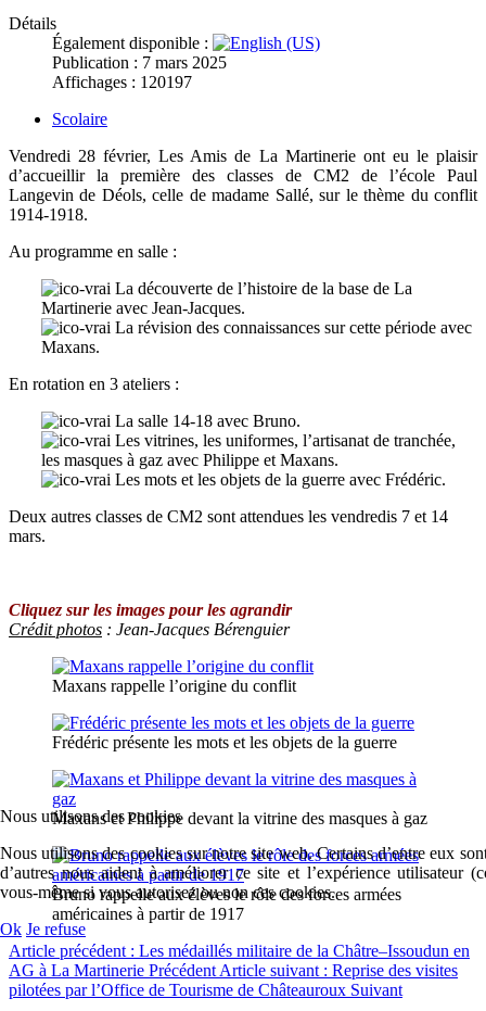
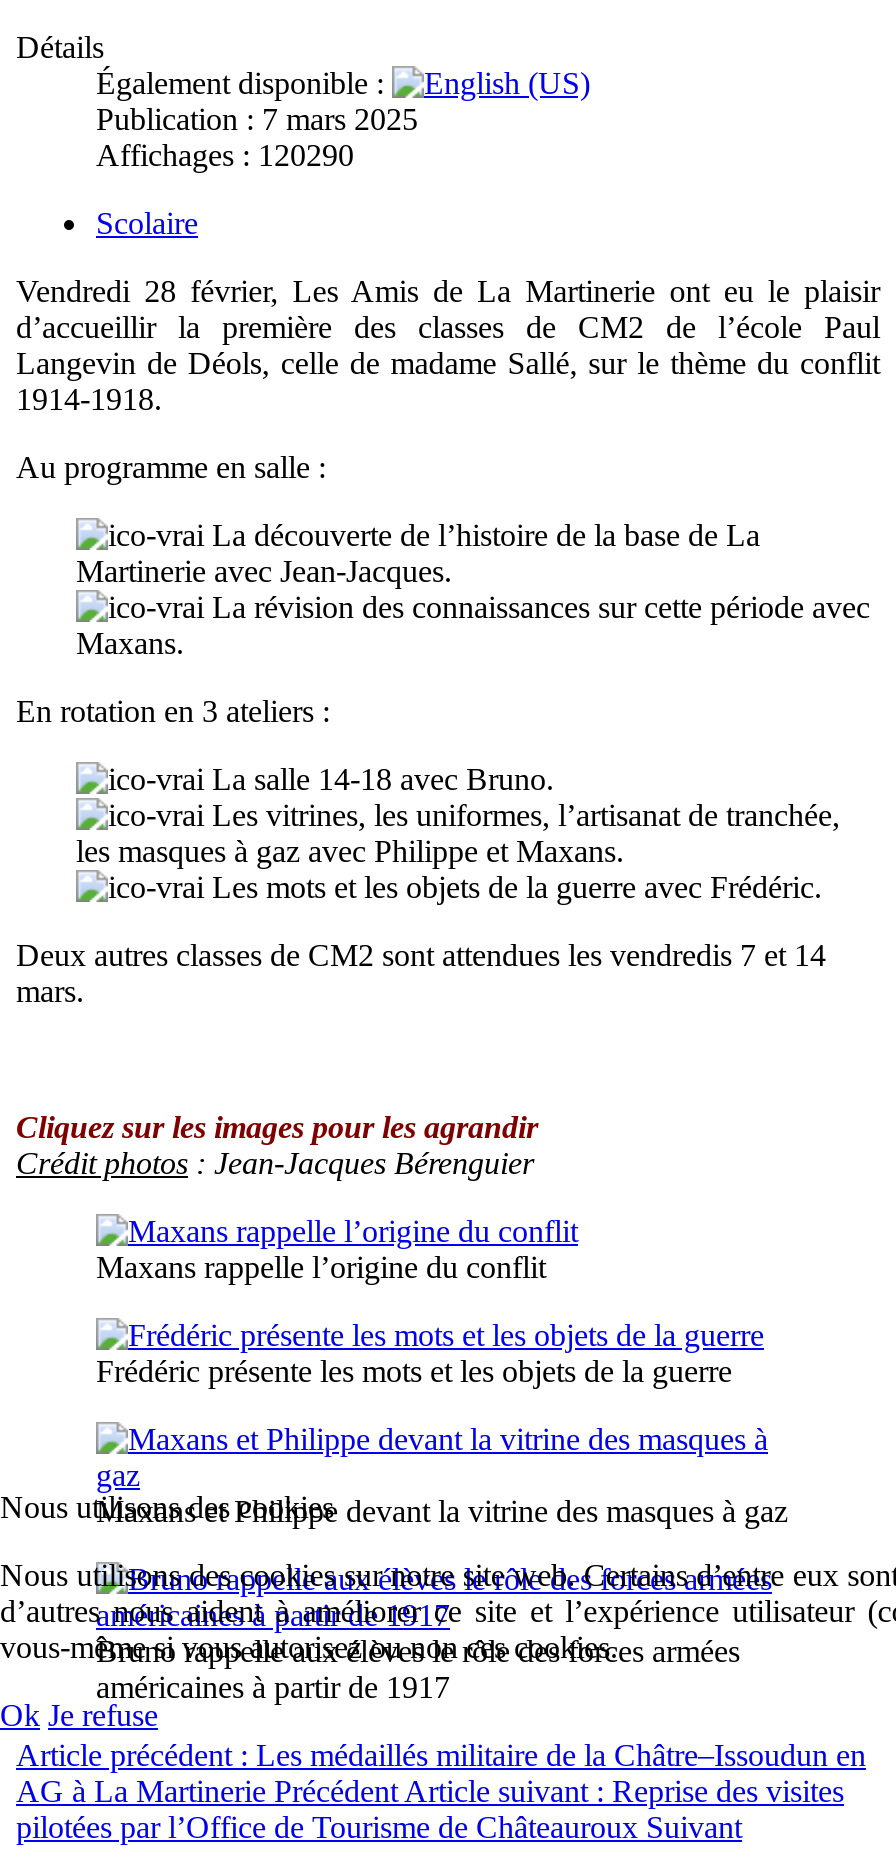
[52,73,192,91] Affichages : 120197 -> [96,138,354,172] Affichages : 120290

